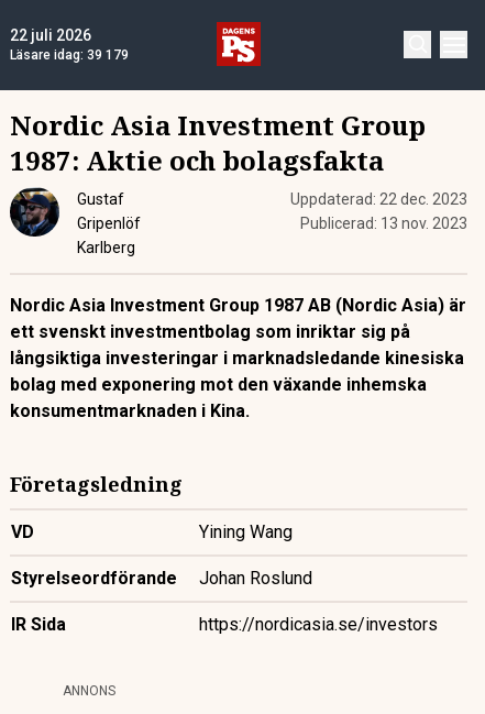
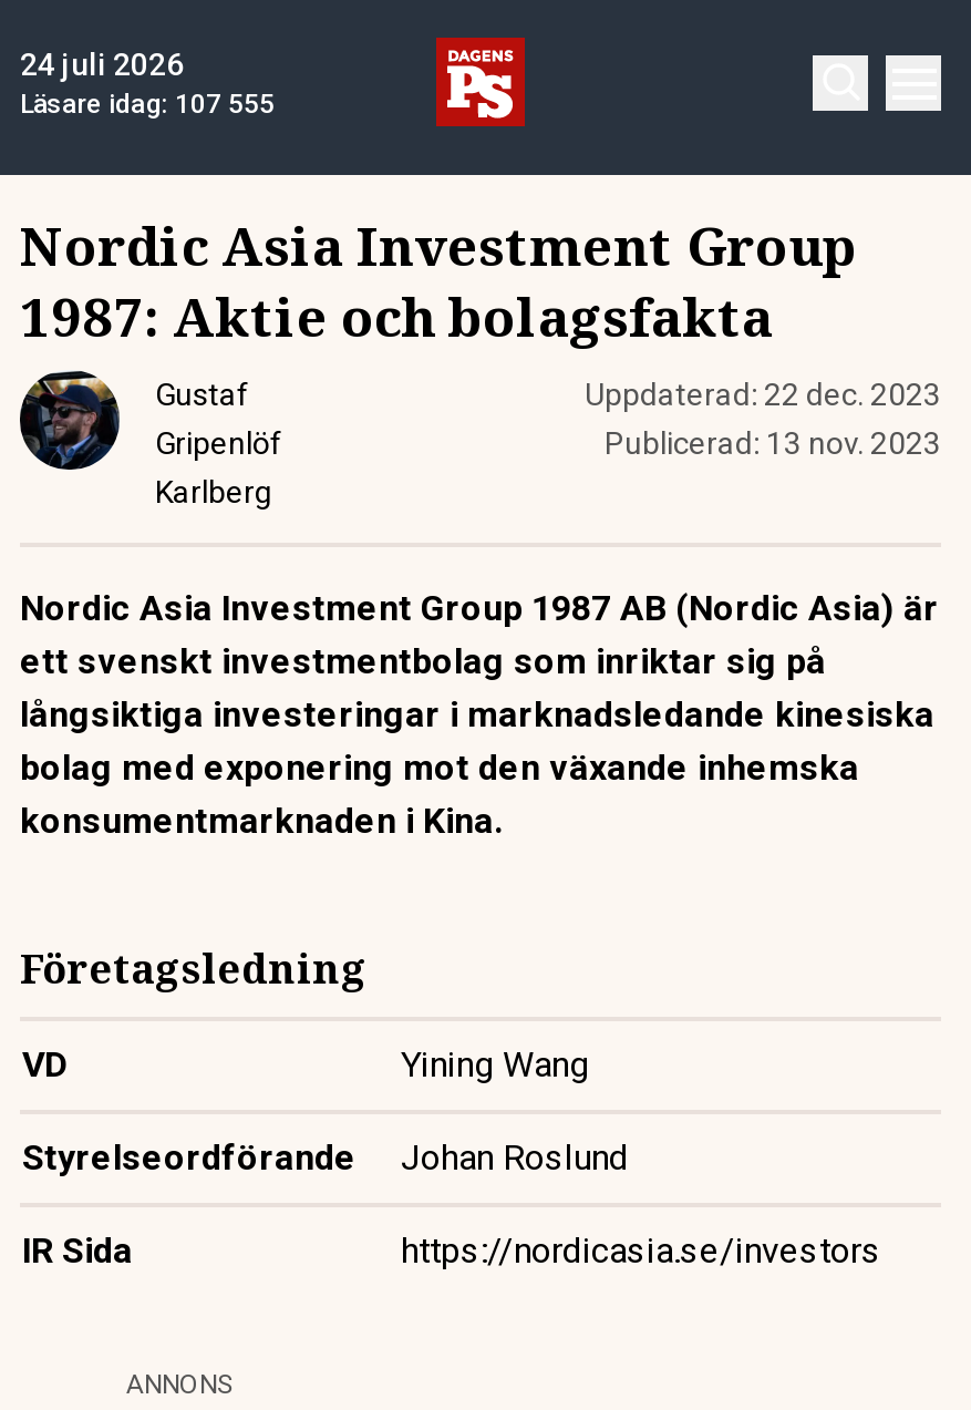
[10,26,91,44] 22 juli 2026 -> [20,47,184,82] 24 juli 2026
[10,47,129,63] Läsare idag: 39 179 -> [20,89,275,120] Läsare idag: 107 555

